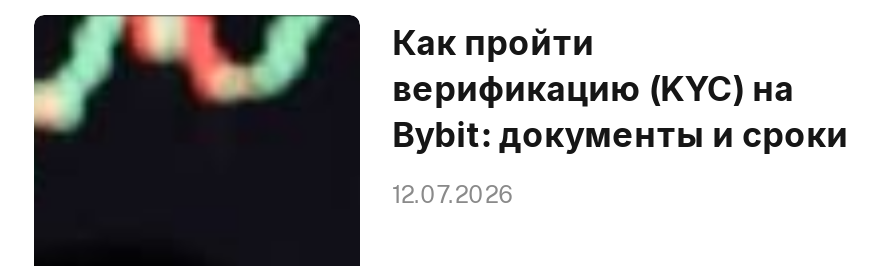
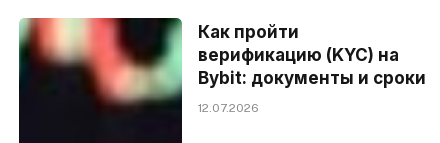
[32,12,362,192] [image] -> [18,17,183,107] [image]

